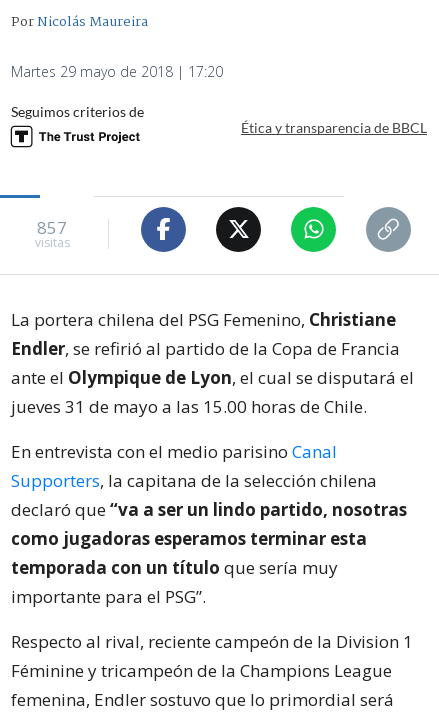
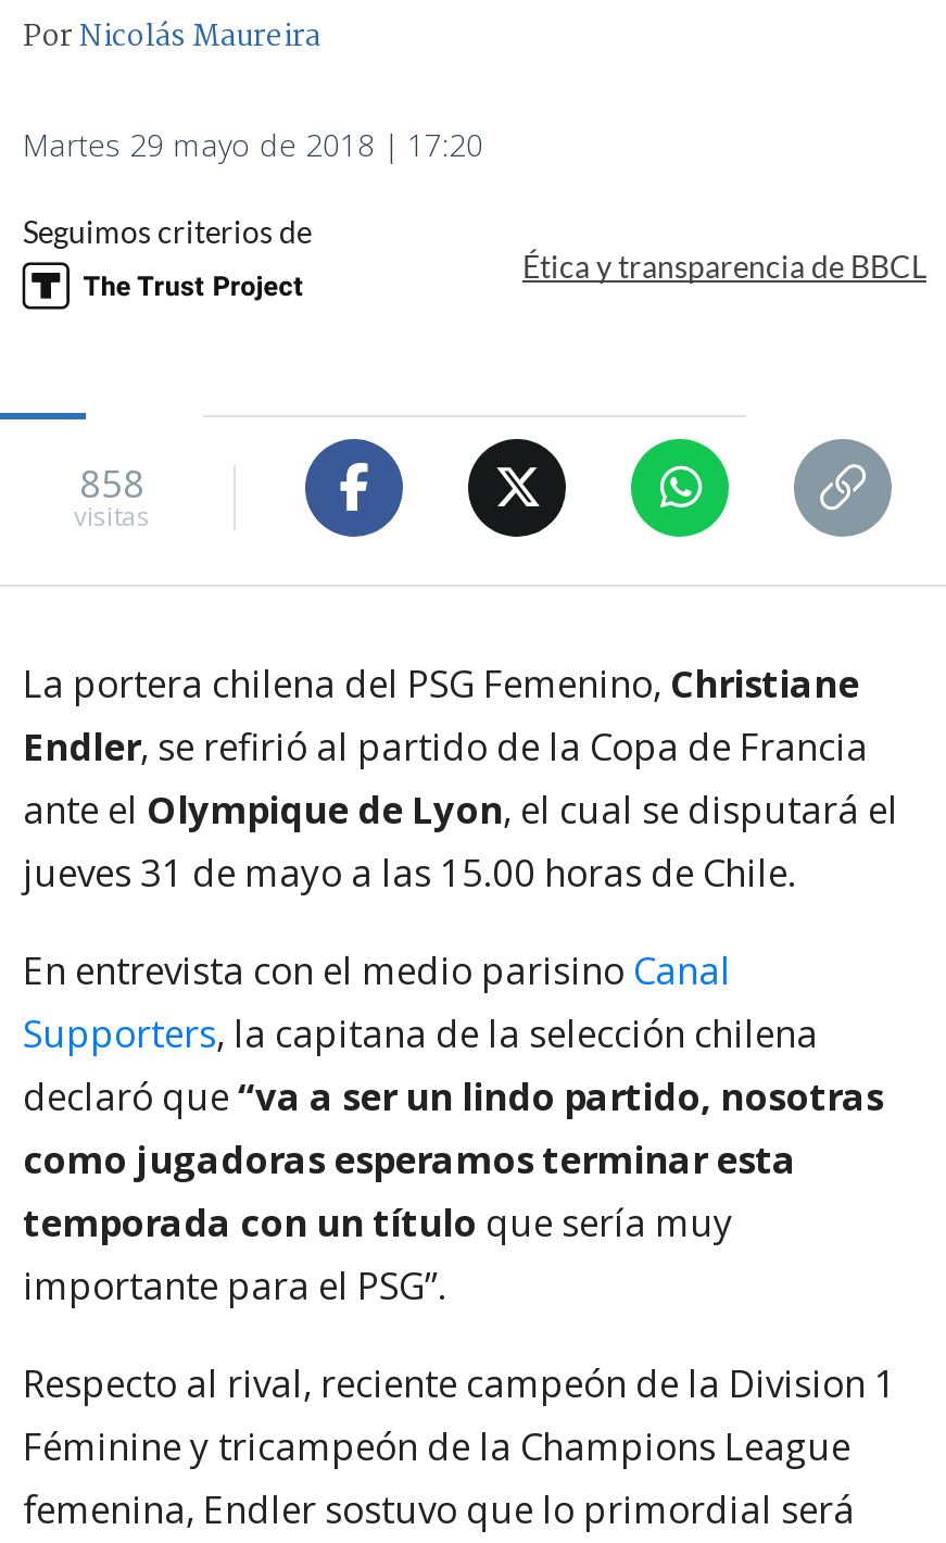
[37,216,67,239] 857 -> [79,459,144,509] 858

